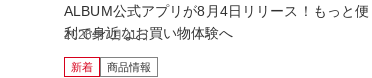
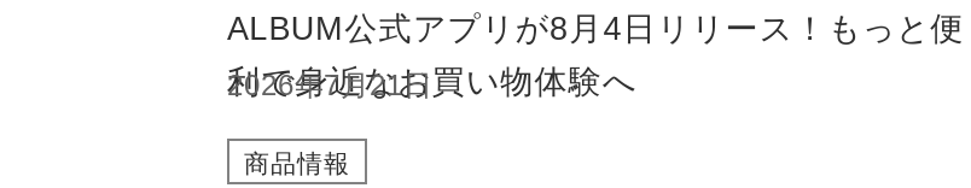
[71,61,93,73] 新着 -> none

